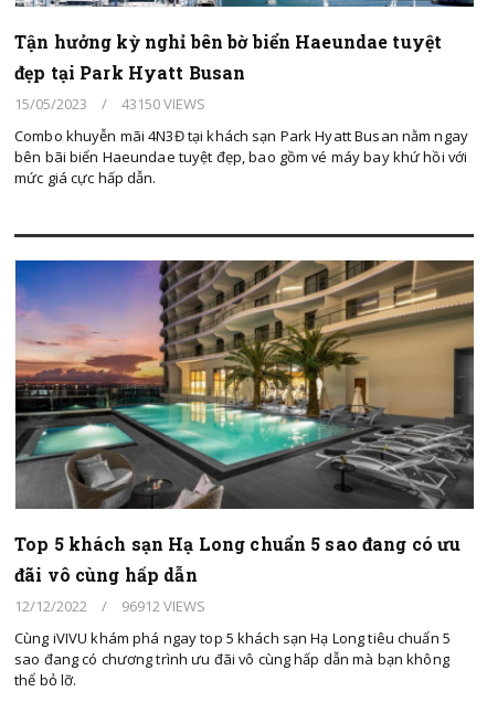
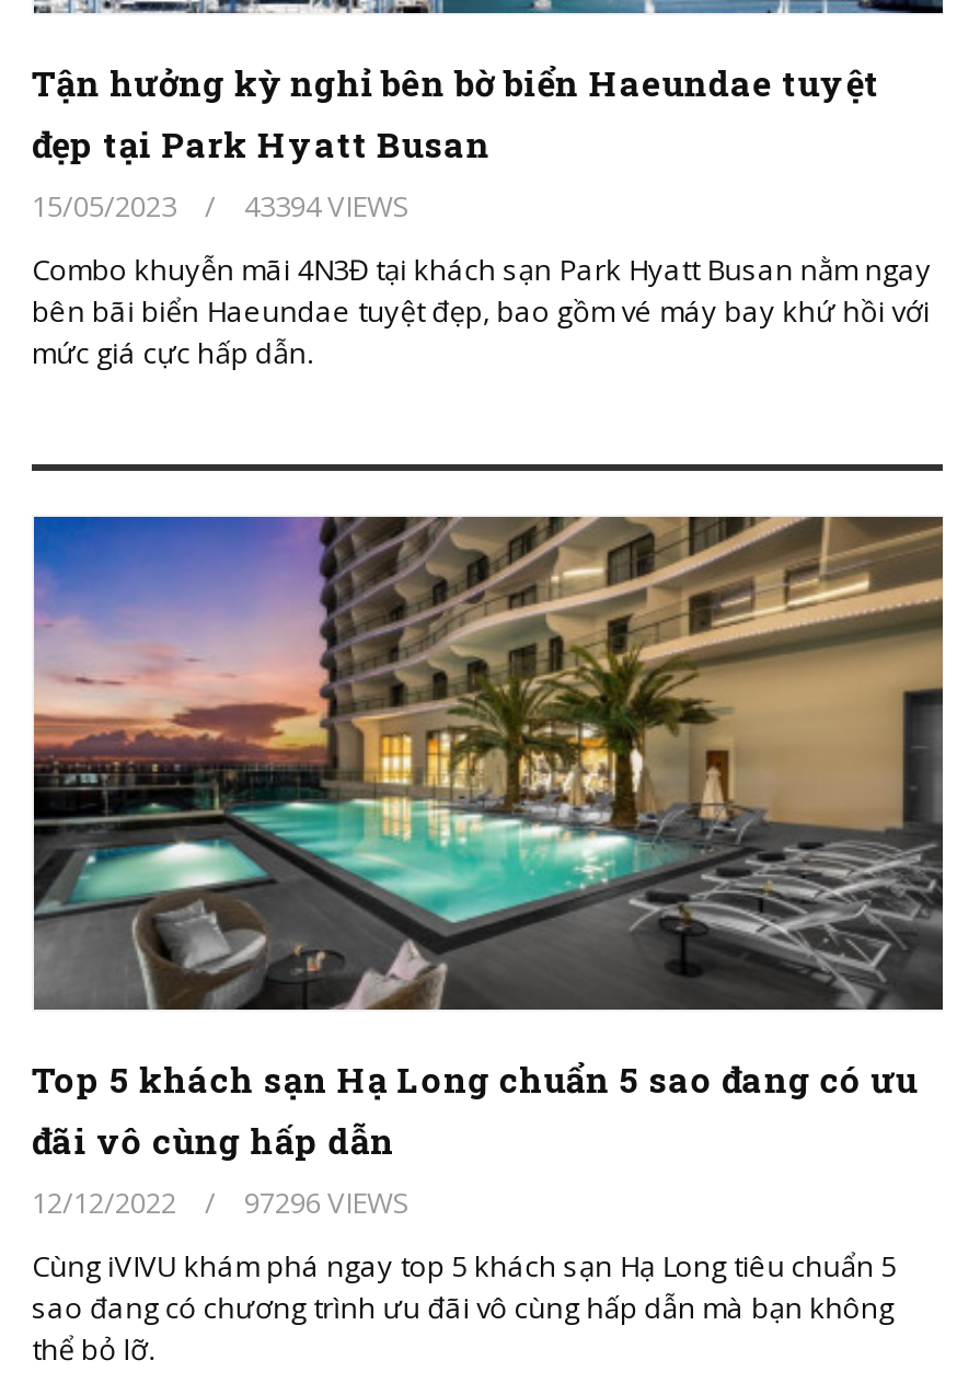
[14,94,205,114] 15/05/2023 / 43150 VIEWS -> [32,186,411,226] 15/05/2023 / 43394 VIEWS
[14,596,205,616] 12/12/2022 / 96912 VIEWS -> [32,1183,411,1222] 12/12/2022 / 97296 VIEWS

